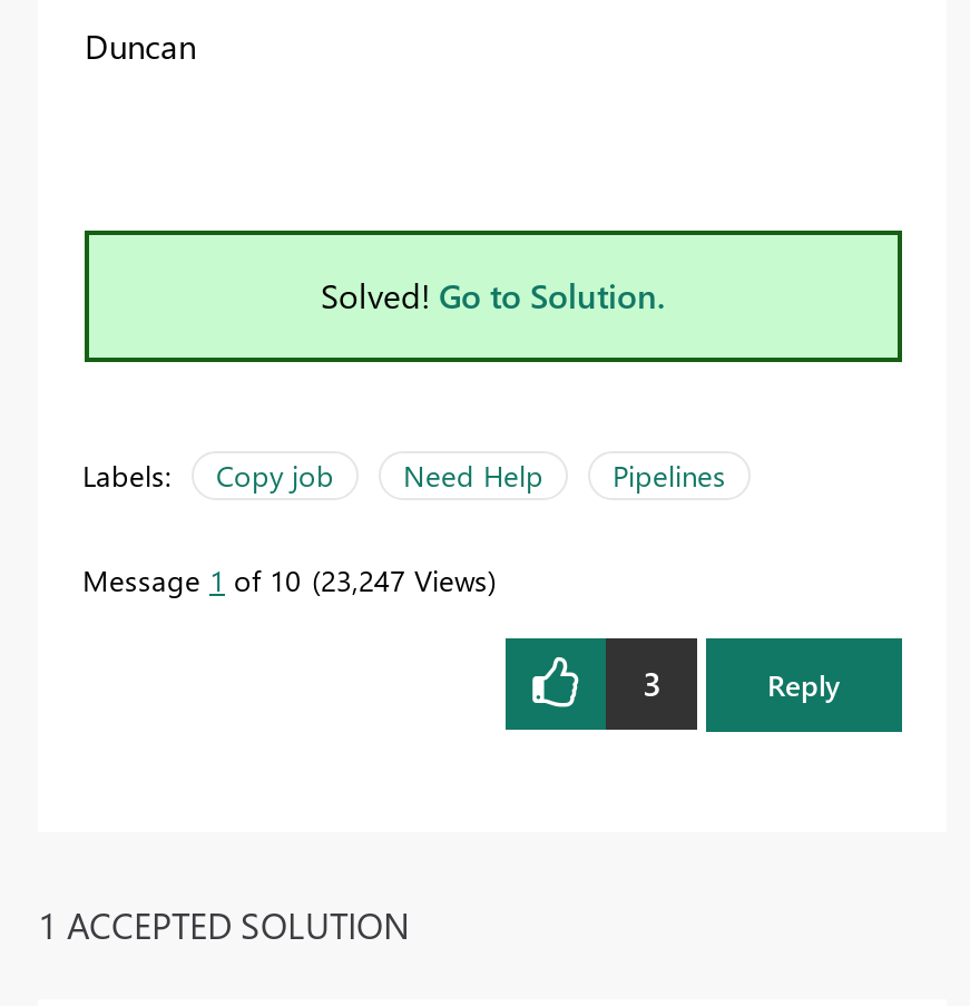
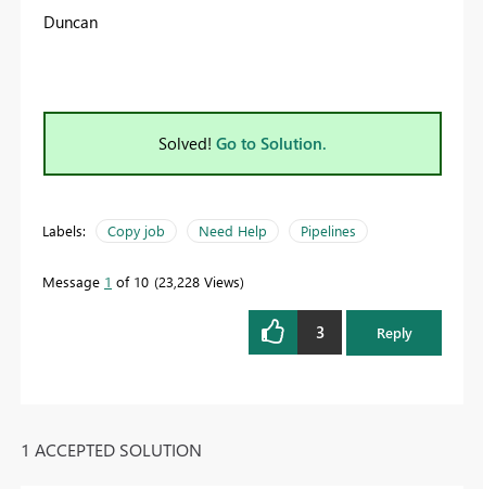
[82,560,488,598] Message 1 of 10 23,247 Views -> [42,272,240,290] Message 1 of 10 23,228 Views

